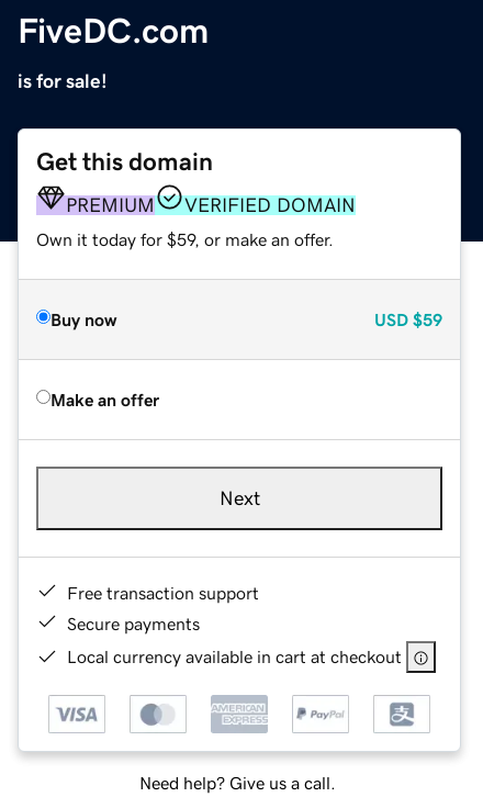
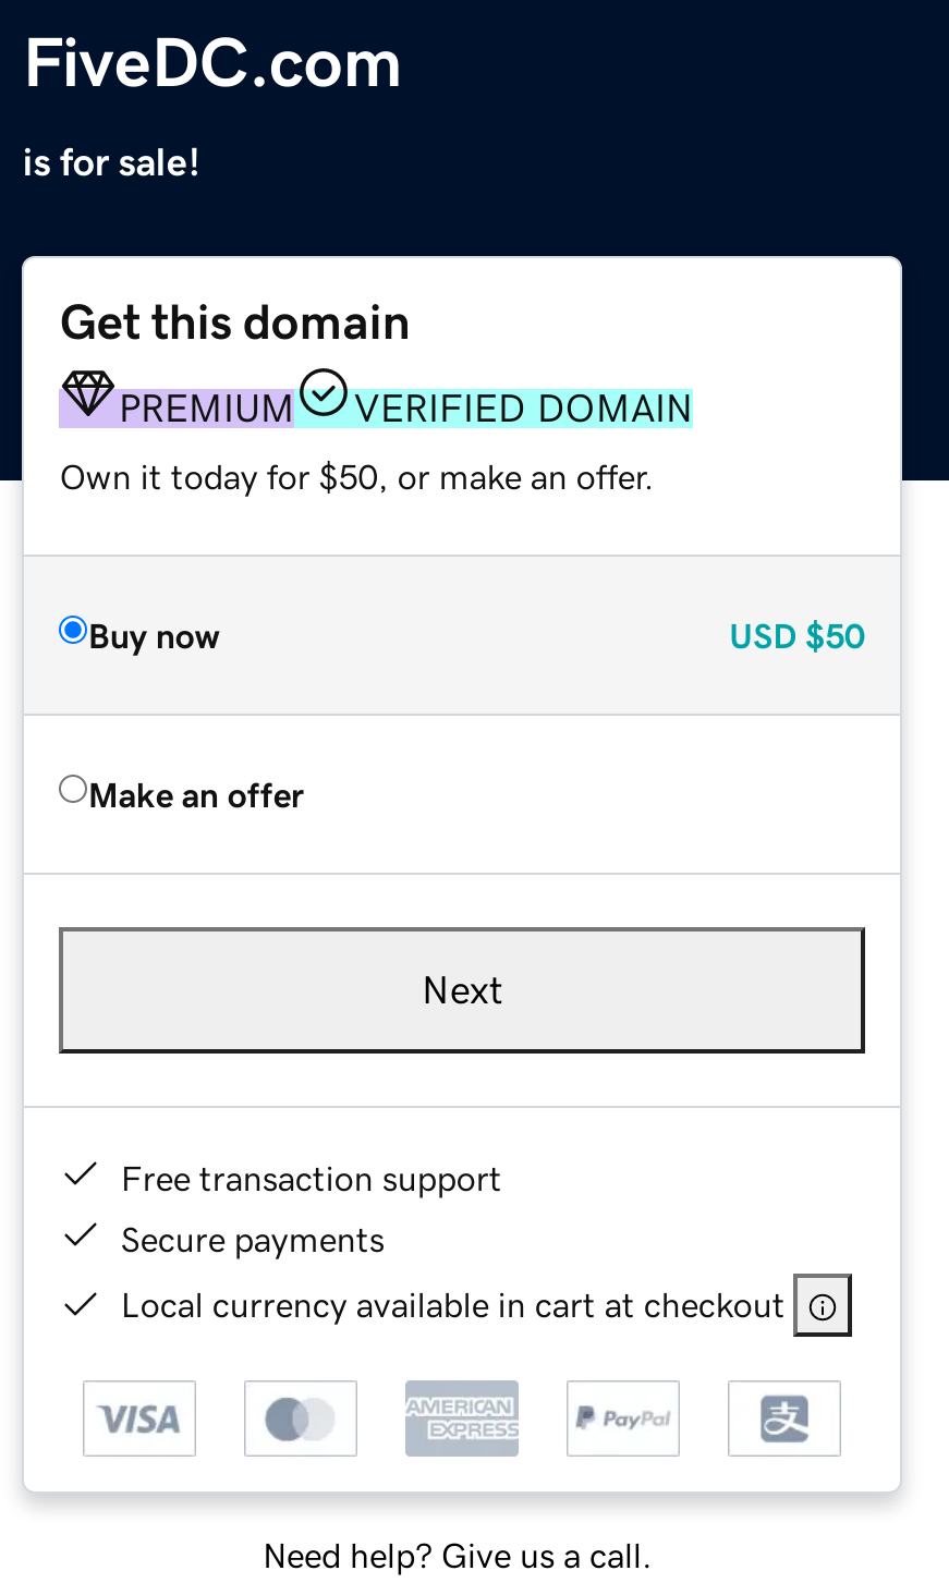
[37,230,334,248] Own it today for $59, or make an offer. -> [60,458,655,493] Own it today for $50, or make an offer.
[374,310,442,328] USD $59 -> [729,617,864,652] USD $50

